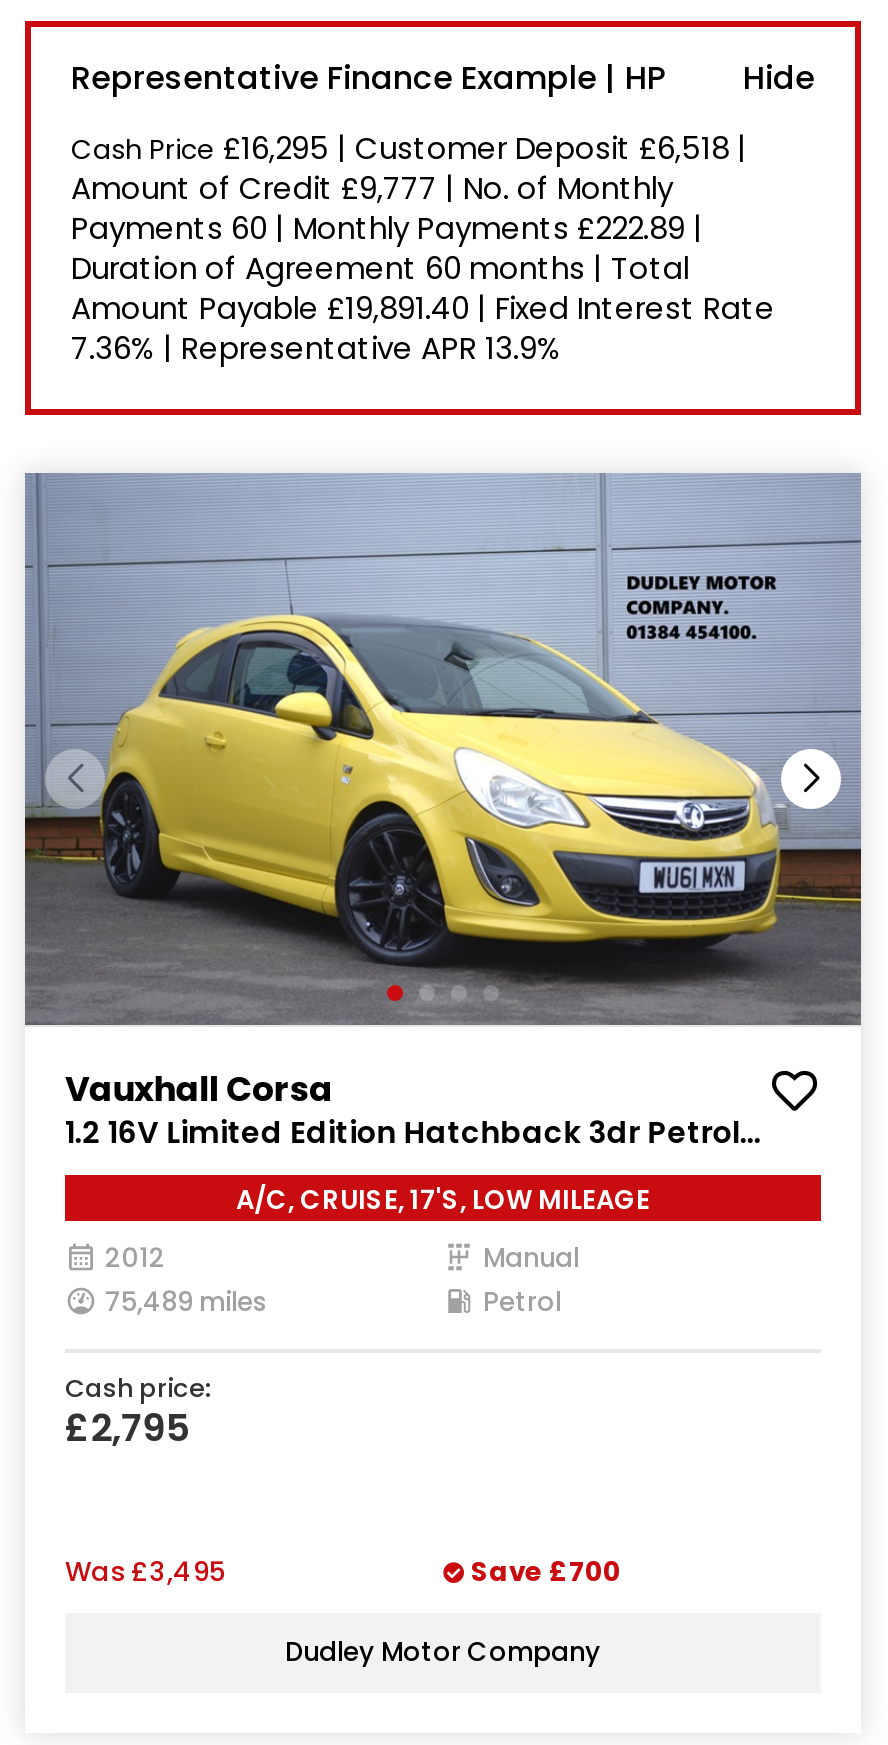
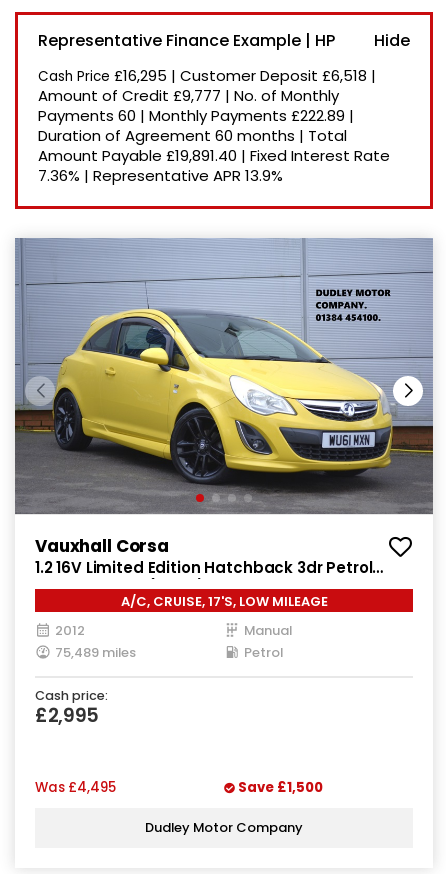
[65,1401,191,1455] £2,795 -> [35,702,99,729] £2,995
[65,1553,225,1591] Was £3,495 -> [35,778,116,797] Was £4,495
[471,1553,621,1591] Save £700 -> [238,778,323,797] Save £1,500

